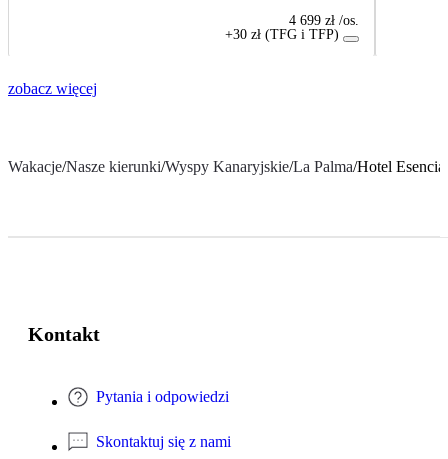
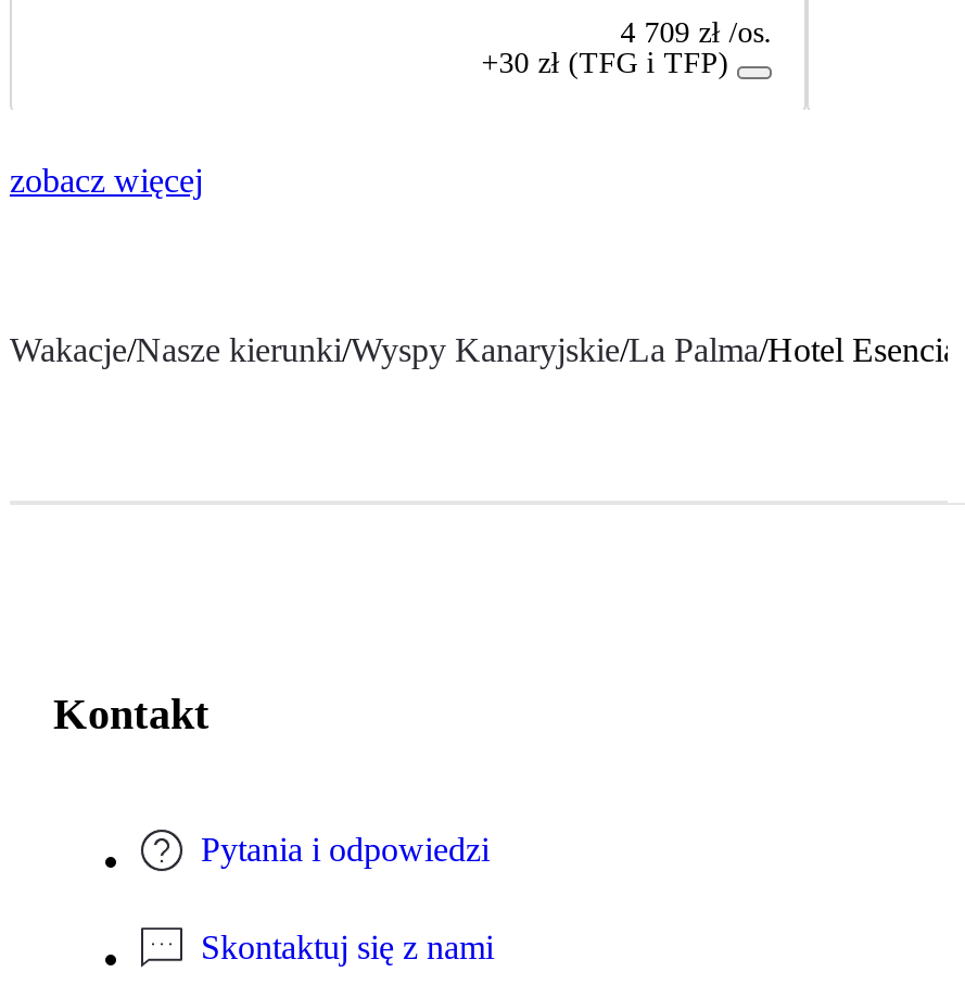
[289,13,359,28] 4 699 zł /os. -> [620,17,772,50] 4 709 zł /os.

